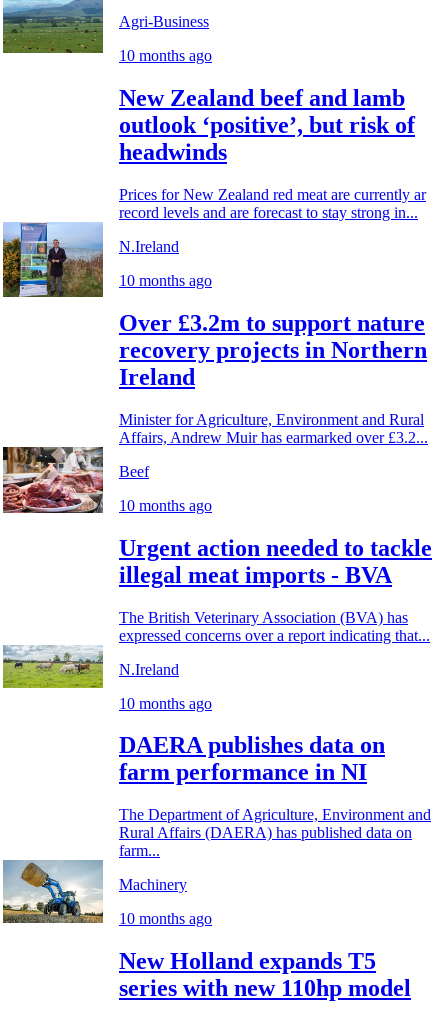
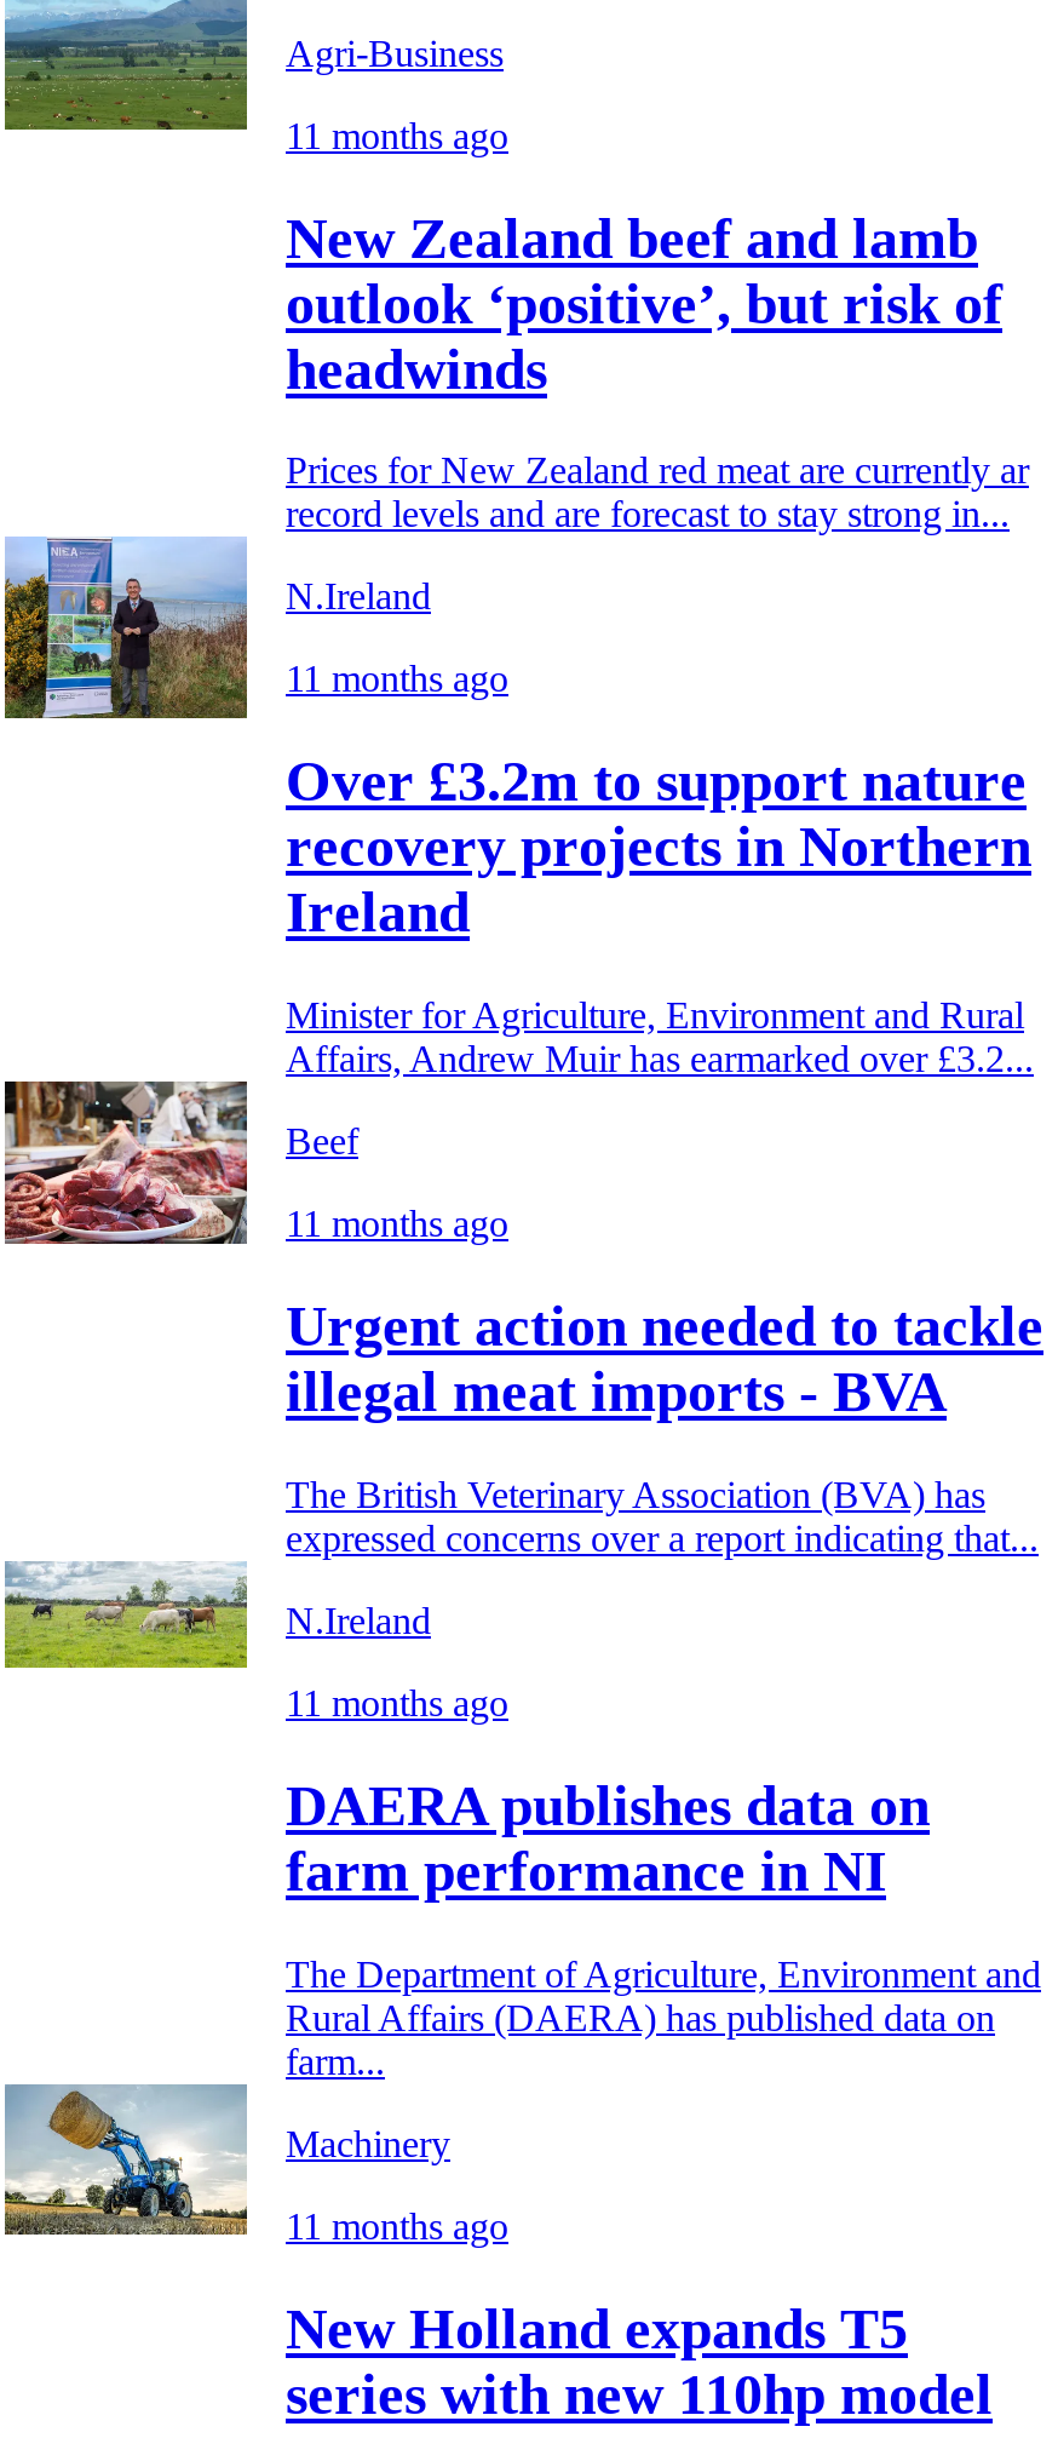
[119,47,212,64] 10 months ago -> [286,114,508,155] 11 months ago
[119,272,212,289] 10 months ago -> [286,659,508,700] 11 months ago
[119,497,212,514] 10 months ago -> [286,1203,508,1244] 11 months ago
[119,694,212,711] 10 months ago -> [286,1682,508,1723] 11 months ago
[119,910,212,927] 10 months ago -> [286,2205,508,2246] 11 months ago

